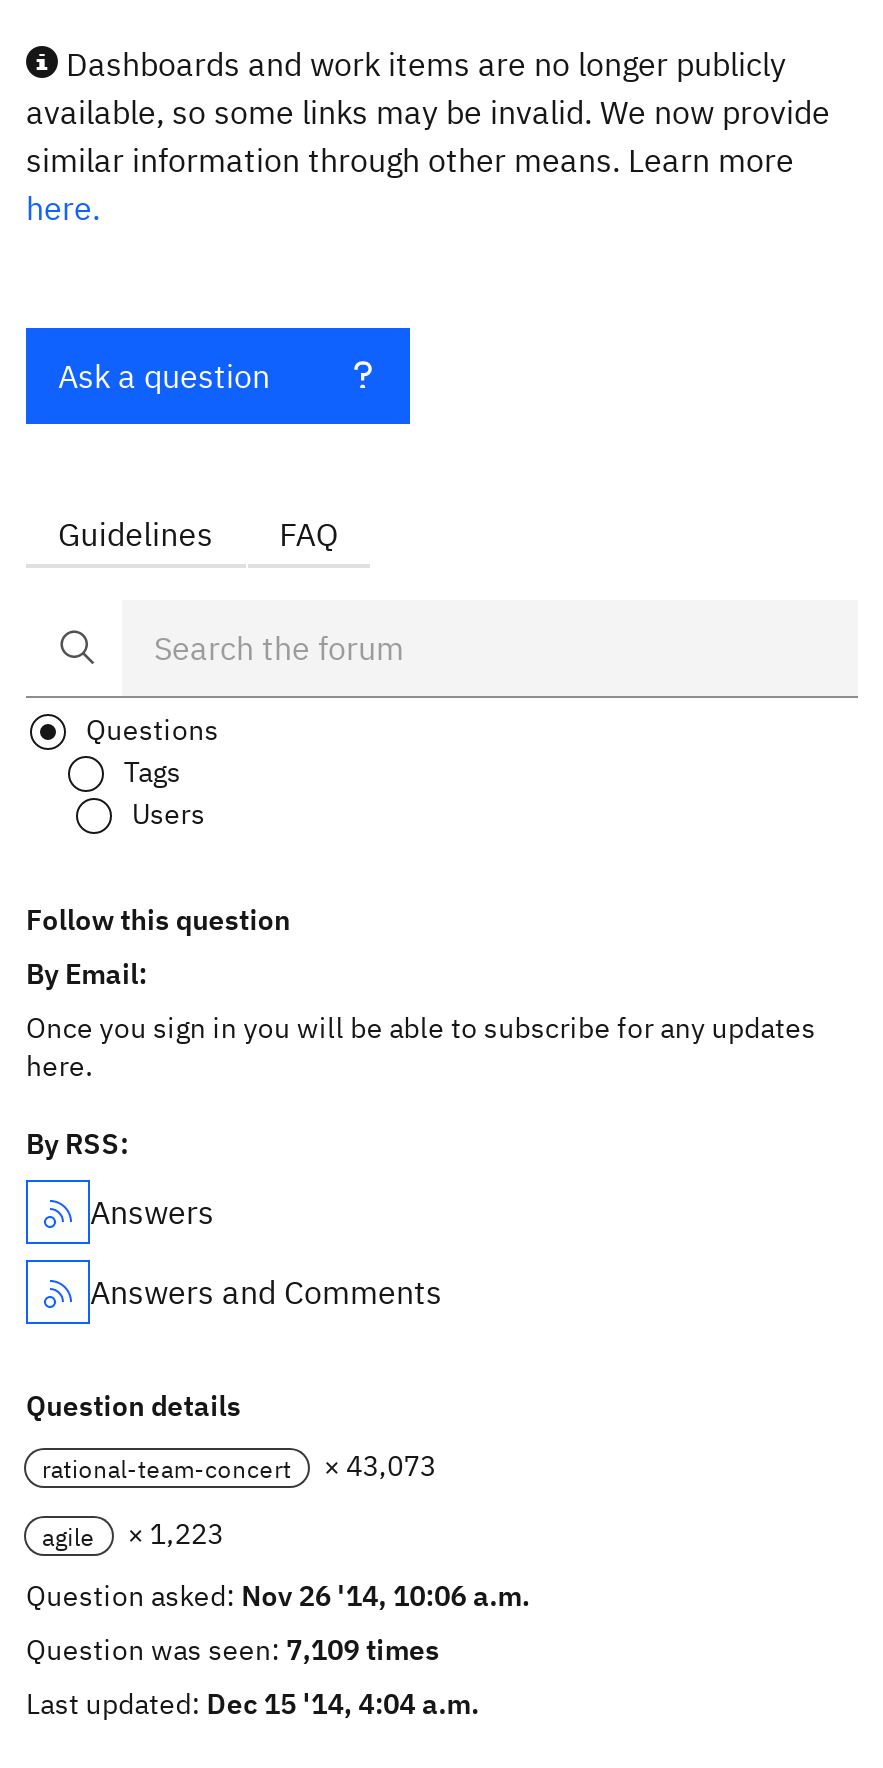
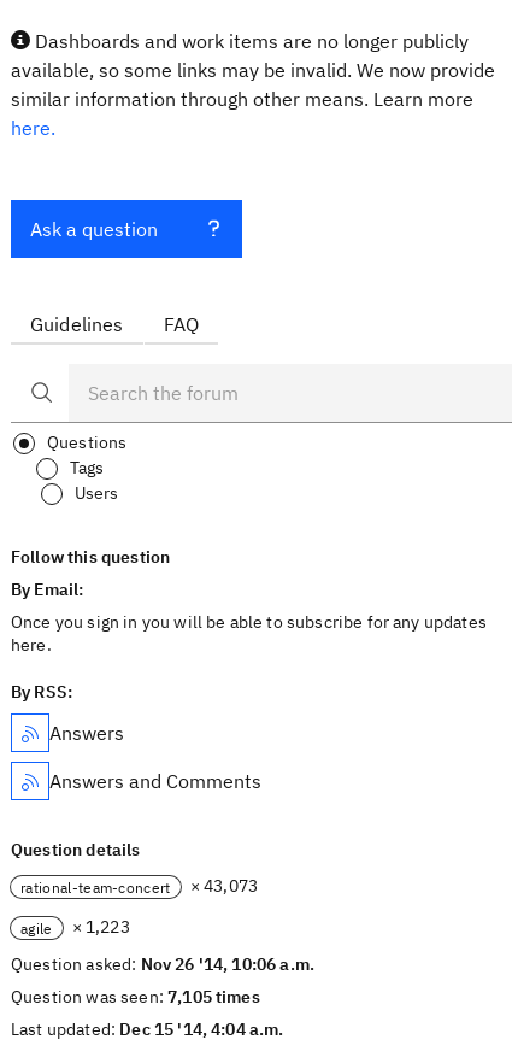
[26,1632,440,1668] Question was seen: 7,109 times -> [11,986,260,1008] Question was seen: 7,105 times

